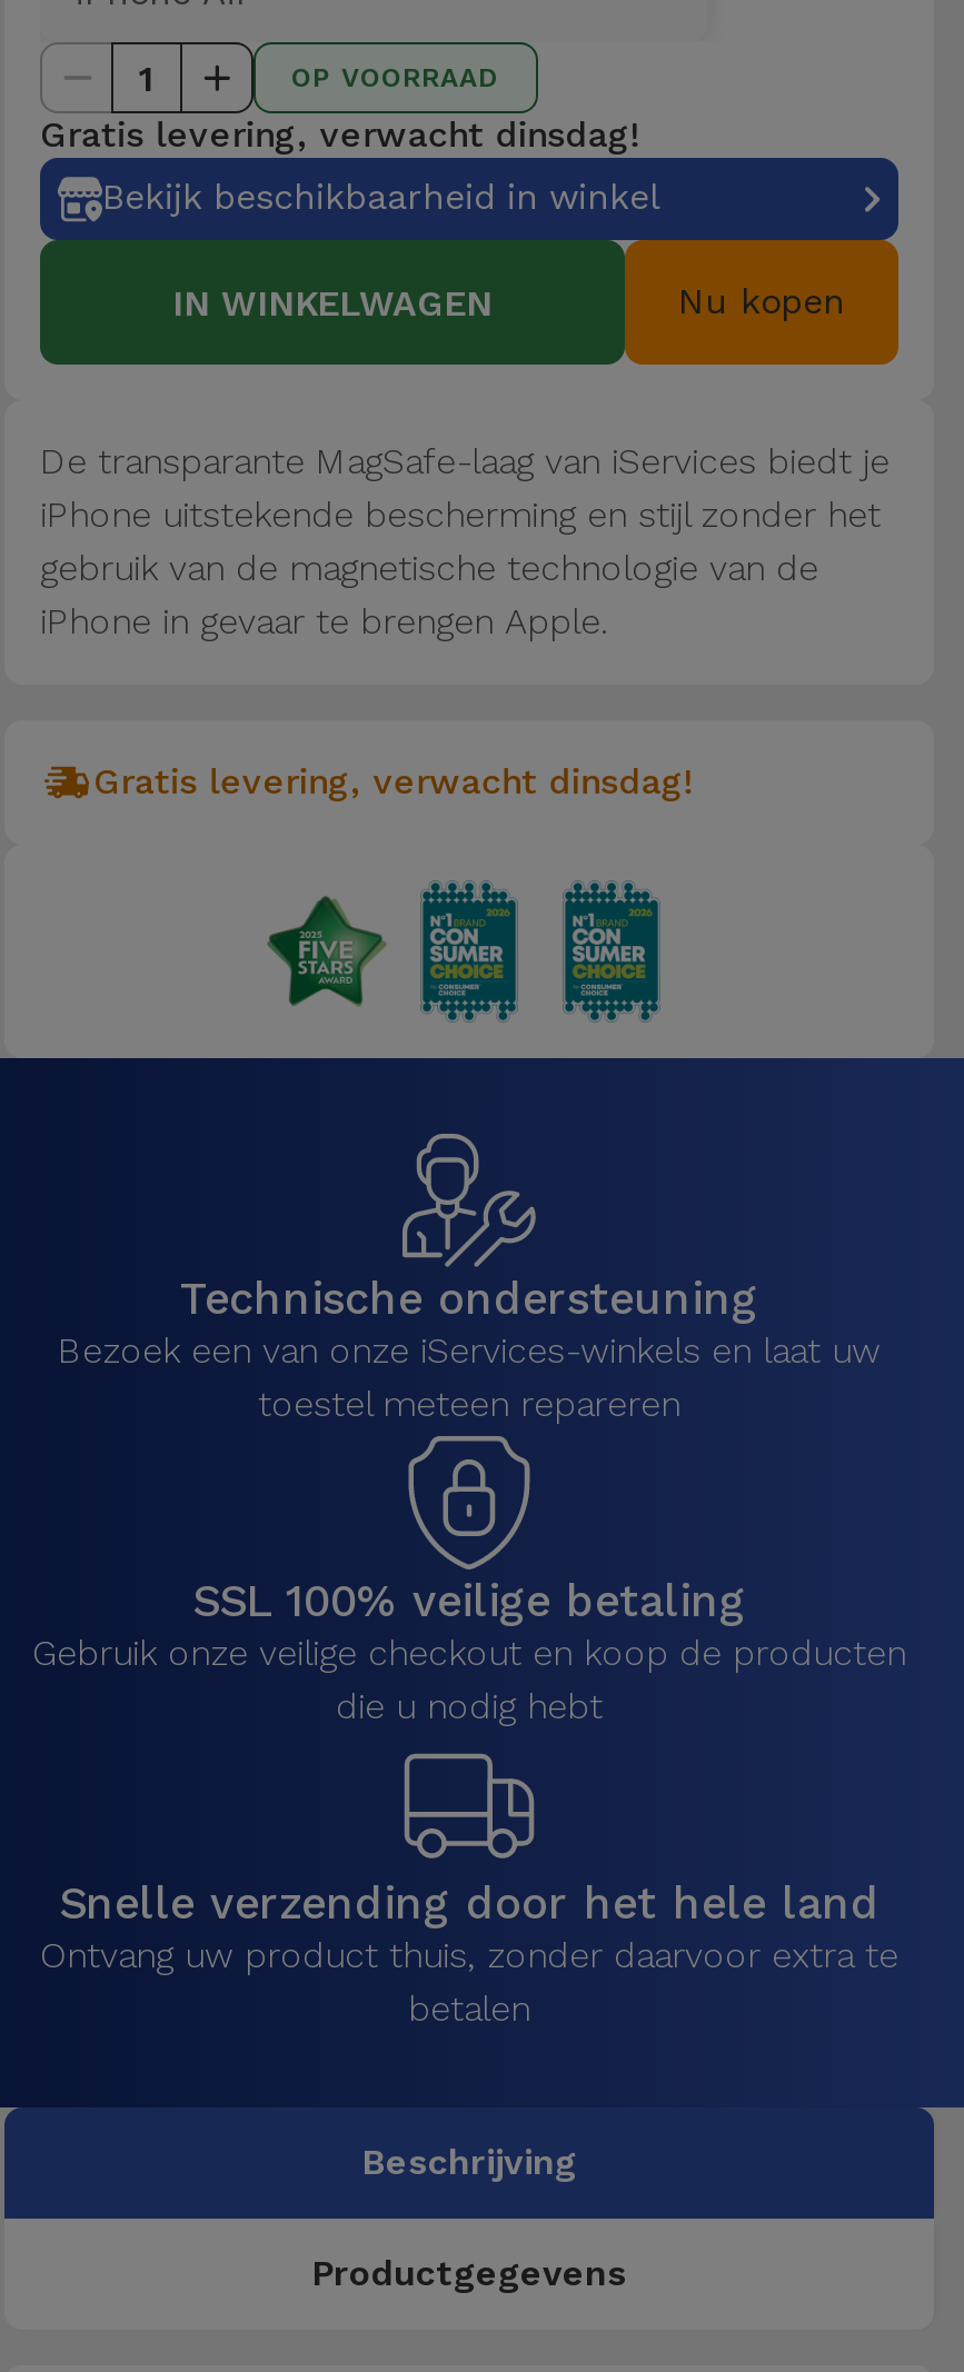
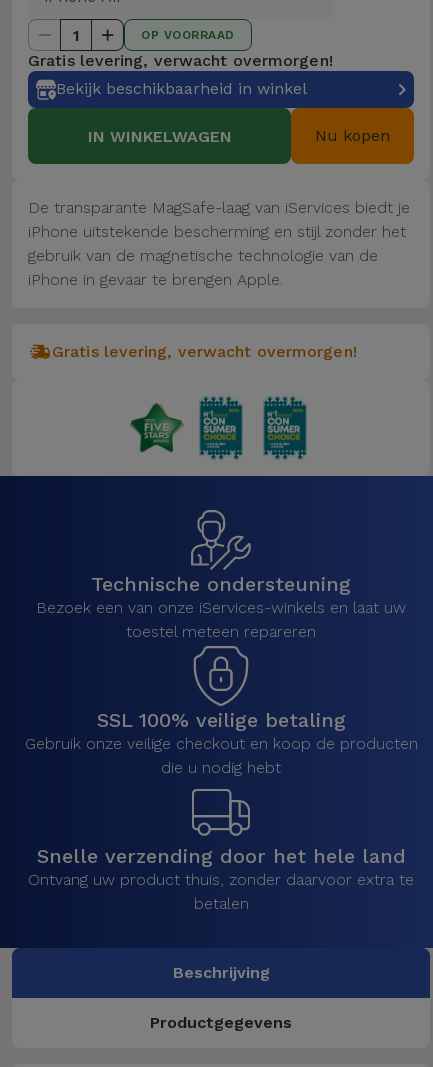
[40,113,639,156] Gratis levering, verwacht dinsdag! -> [28,51,333,70] Gratis levering, verwacht overmorgen!
[93,760,692,803] Gratis levering, verwacht dinsdag! -> [52,342,357,361] Gratis levering, verwacht overmorgen!

